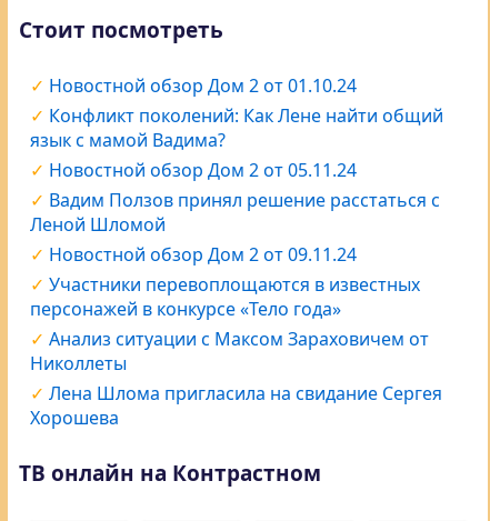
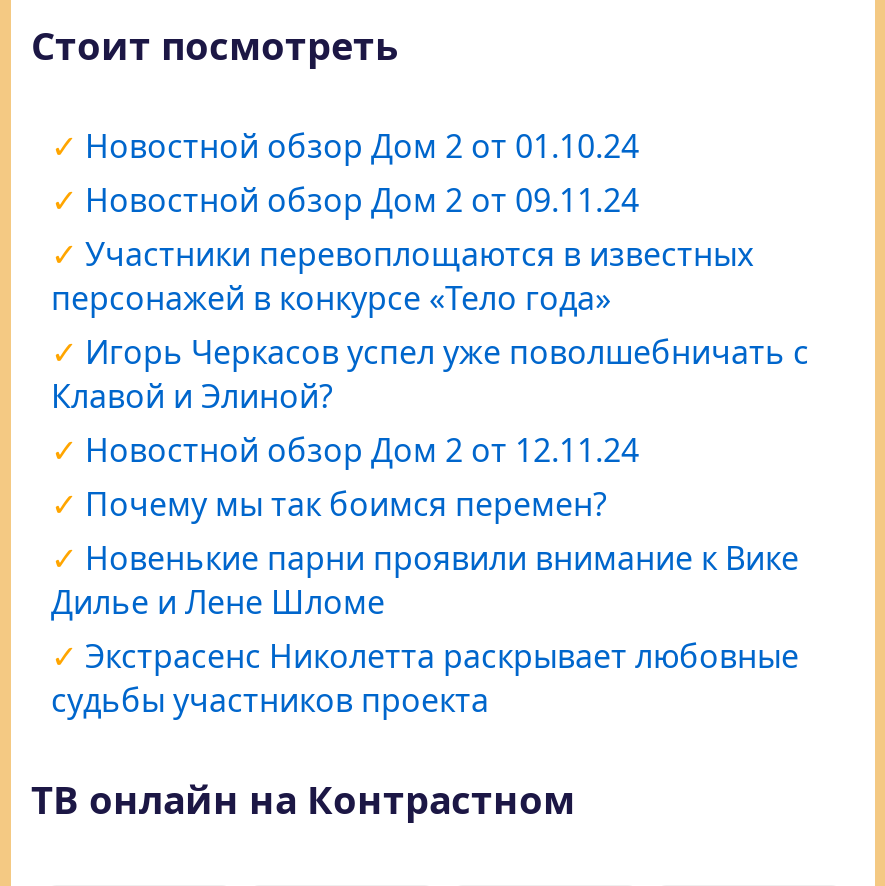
[30,103,443,237] Конфликт поколений: Как Лене найти общий | язык с мамой Вадима? | Новостной обзор Дом 2 от 05.11.24 | Вадим Ползов принял решение расстаться с | Леной Шломой -> none
moved [30,242,420,321] -> [51,178,753,320]: Новостной обзор Дом 2 от 09.11.24 | Участники перевоплощаются в известных | персонажей в конкурсе «Тело года»
[30,327,442,430] Анализ ситуации с Максом Зараховичем от | Николлеты | Лена Шлома пригласила на свидание Сергея | Хорошева -> [51,330,809,722] Игорь Черкасов успел уже поволшебничать с | Клавой и Элиной? | Новостной обзор Дом 2 от 12.11.24 | Почему мы так боимся перемен? | Новенькие парни проявили внимание к Вике | Дилье и Лене Шломе | Экстрасенс Николетта раскрывает любовные | судьбы участников проекта

